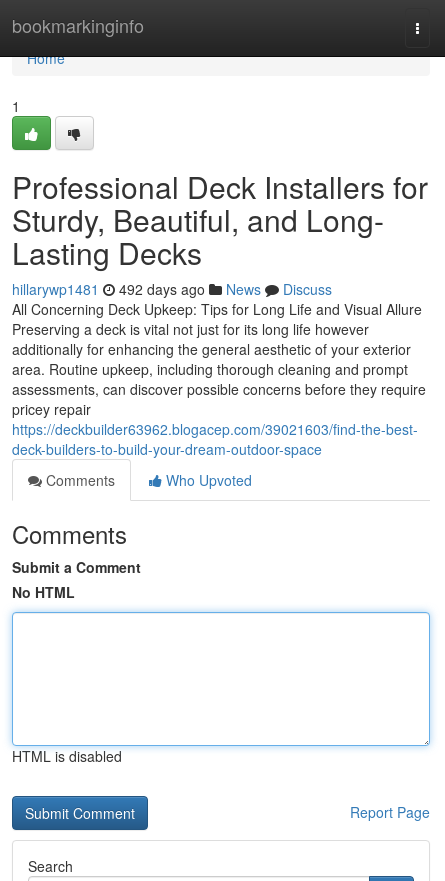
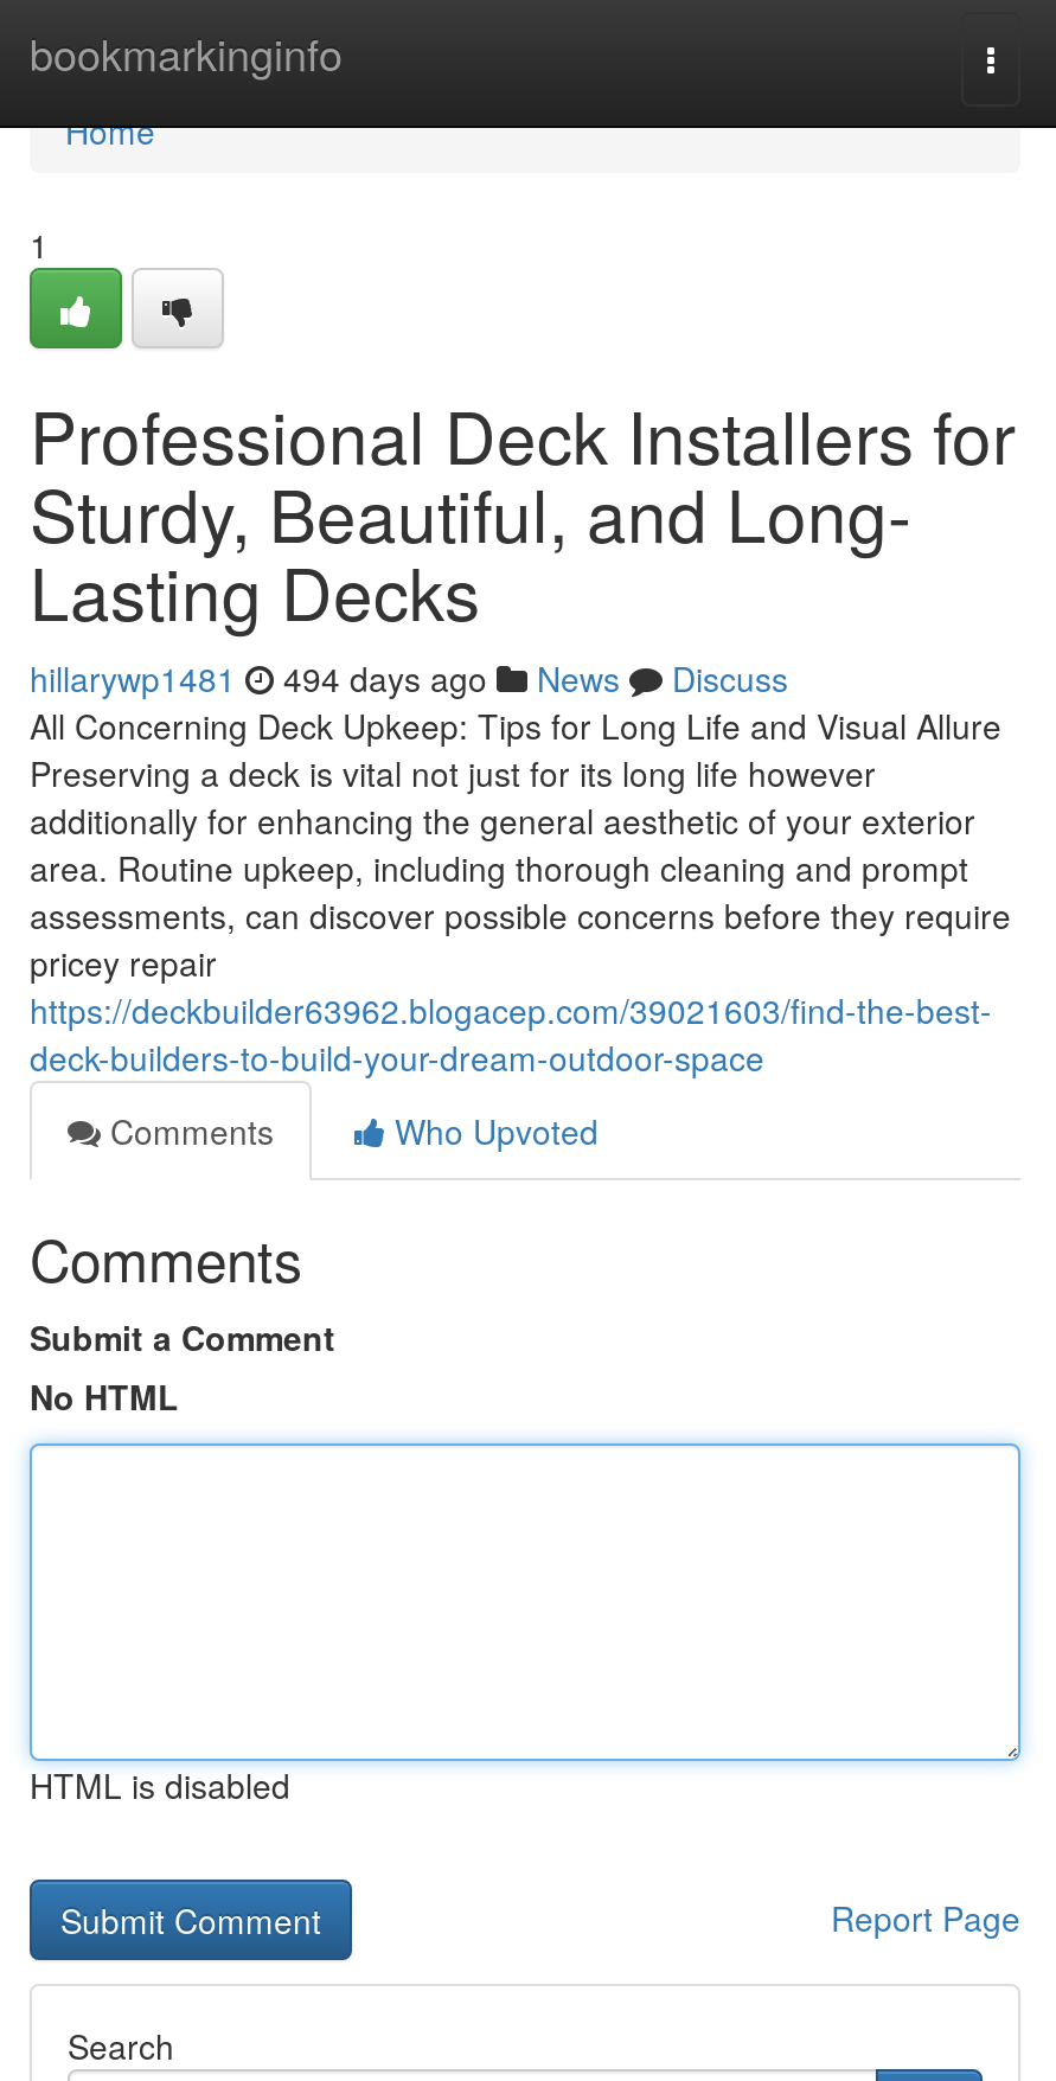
[12,279,332,299] hillarywp1481 492 days ago News Discuss -> [30,654,788,702] hillarywp1481 494 days ago News Discuss

